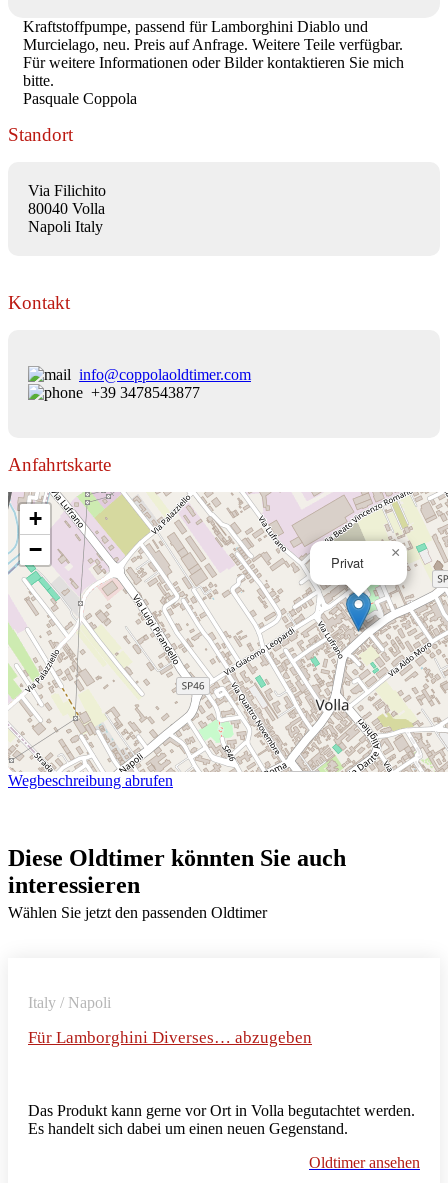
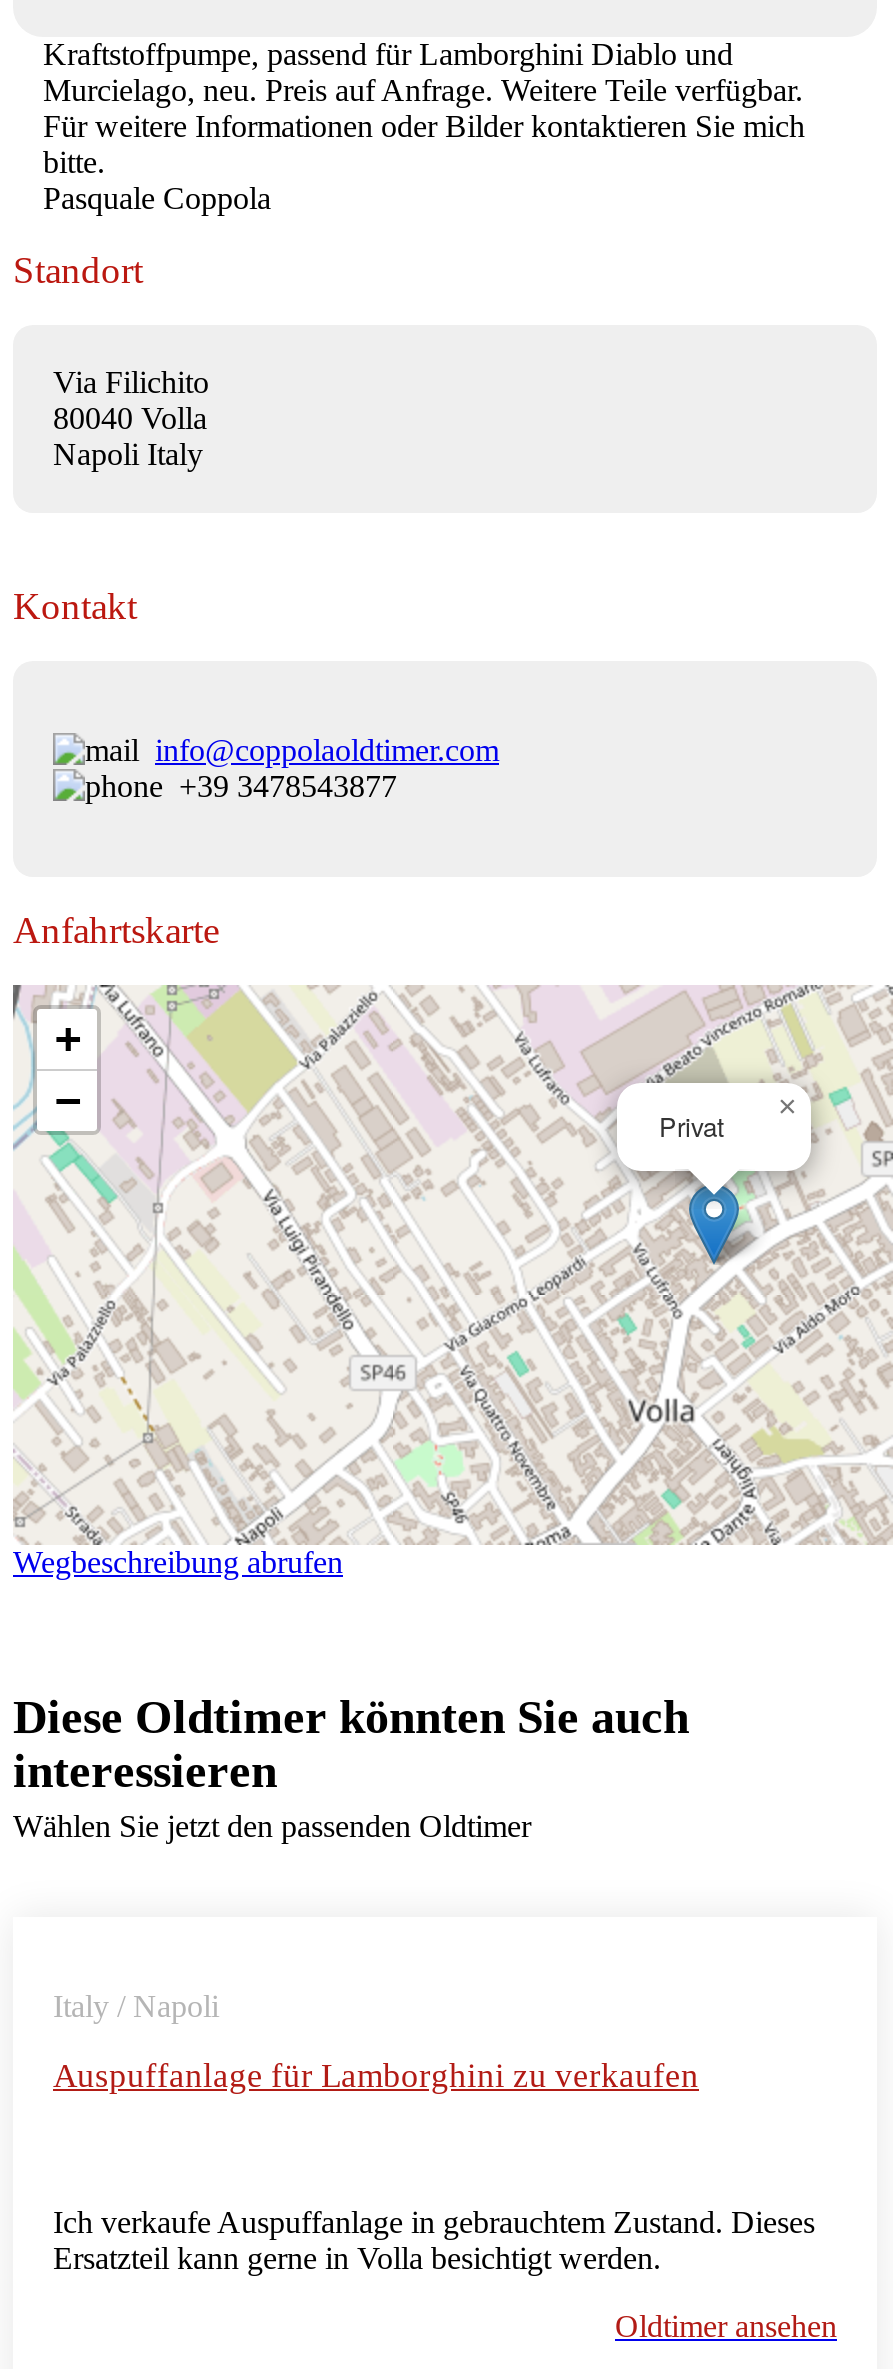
[28,1027,312,1046] Für Lamborghini Diverses… abzugeben -> [53,2056,699,2094] Auspuffanlage für Lamborghini zu verkaufen
[28,1101,415,1136] Das Produkt kann gerne vor Ort in Volla begutachtet werden. | Es handelt sich dabei um einen neuen Gegenstand. -> [53,2204,815,2274] Ich verkaufe Auspuffanlage in gebrauchtem Zustand. Dieses | Ersatzteil kann gerne in Volla besichtigt werden.

